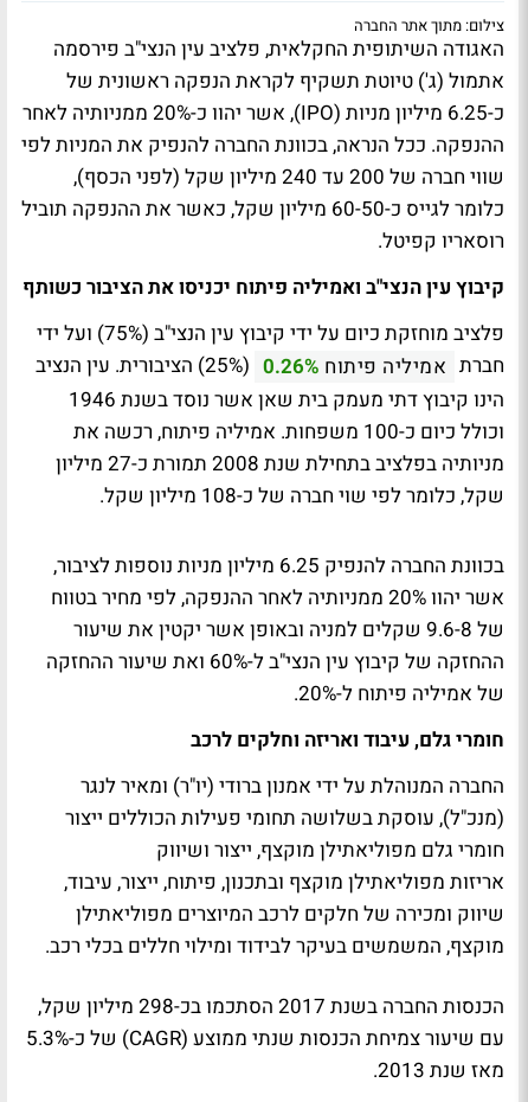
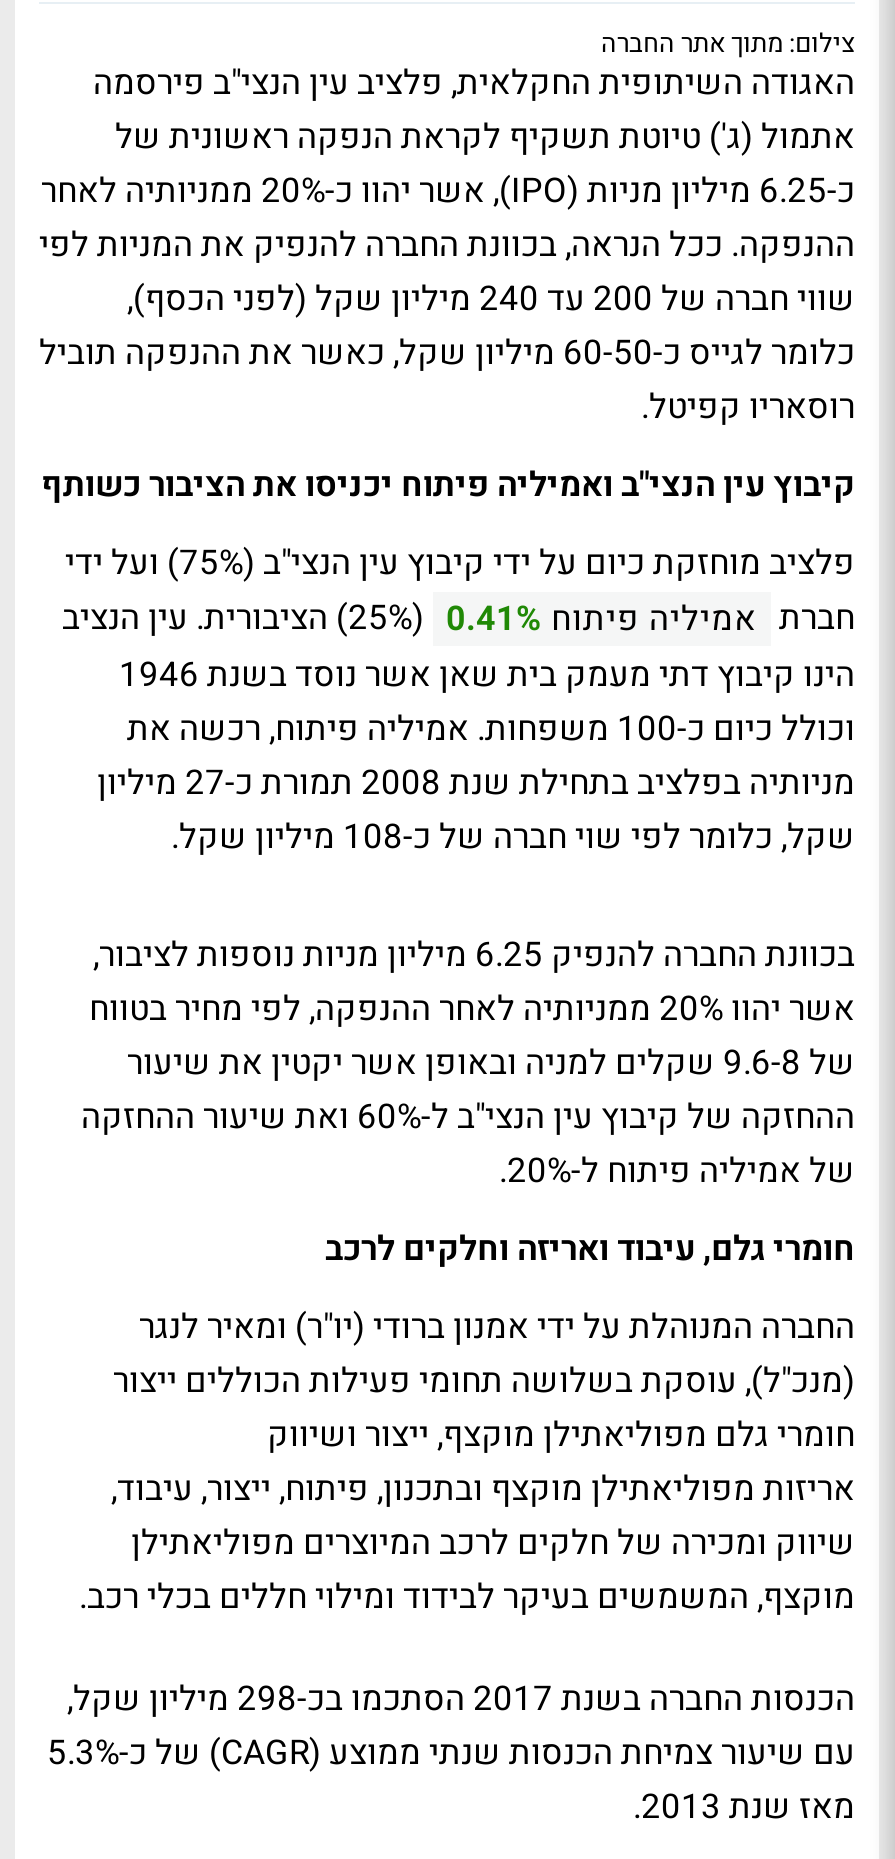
[262,352,504,382] חברת אמיליה פיתוח 0.26% -> [446,594,855,645] חברת אמיליה פיתוח 0.41%

